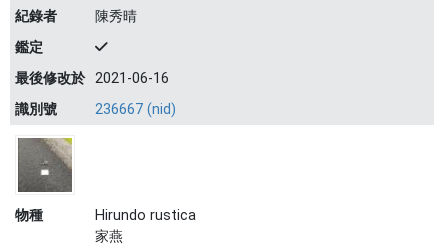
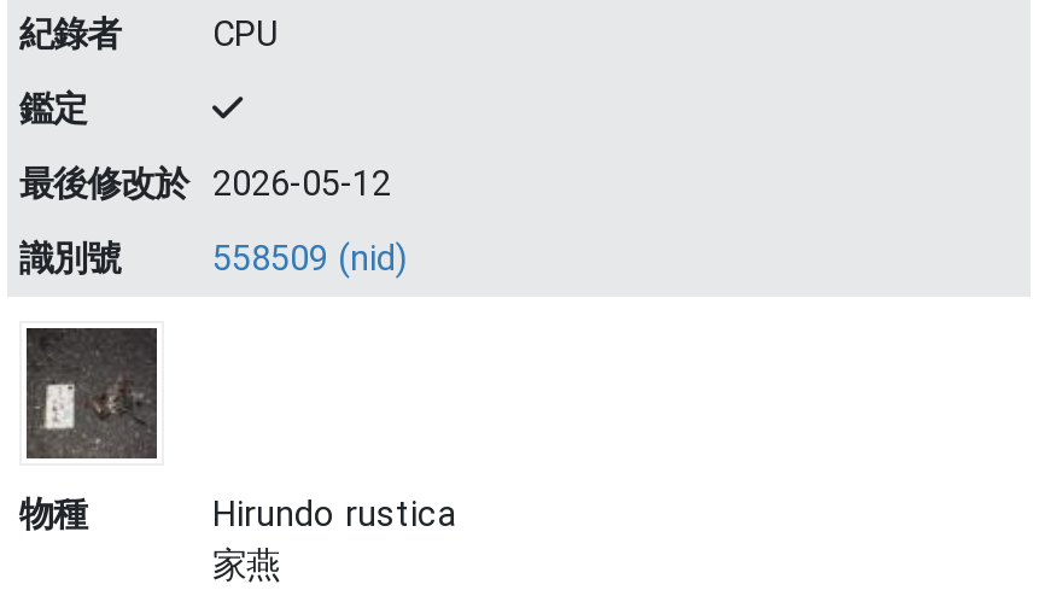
[95,8,137,25] 陳秀晴 -> [212,14,278,55] CPU
[15,70,169,87] 最後修改於 2021-06-16 -> [19,164,391,205] 最後修改於 2026-05-12
[95,101,176,118] 236667 (nid) -> [212,239,408,280] 558509 (nid)
[18,137,73,192] [image] -> [27,326,159,456] [image]

